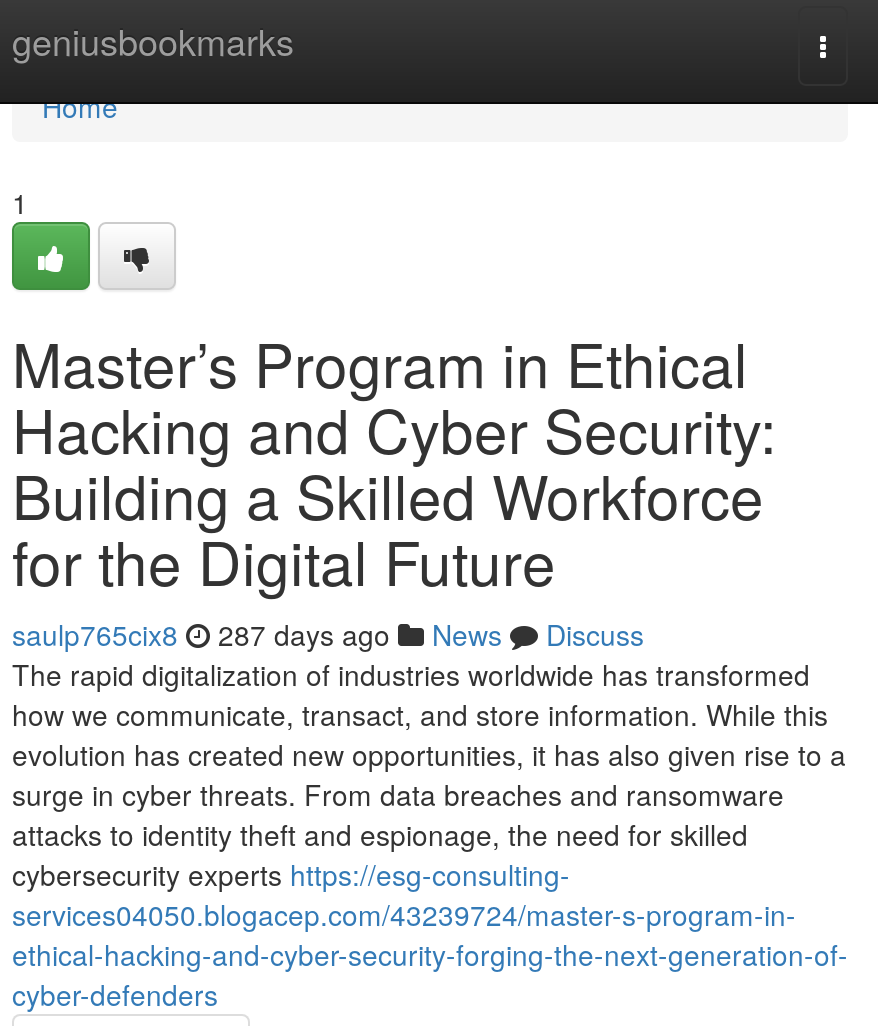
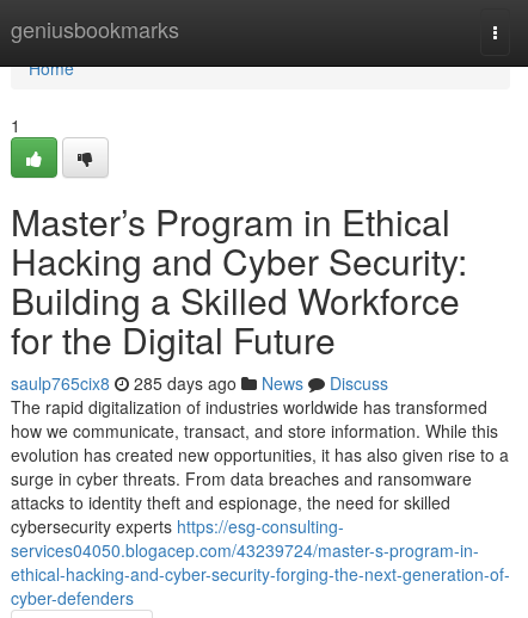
[12,614,644,654] saulp765cix8 287 days ago News Discuss -> [11,371,388,395] saulp765cix8 285 days ago News Discuss

